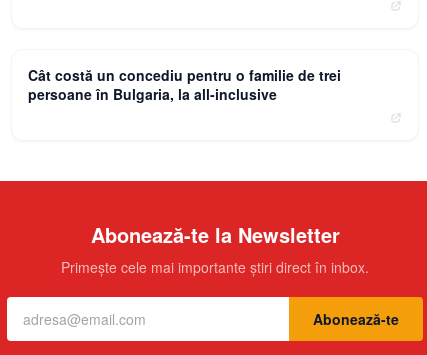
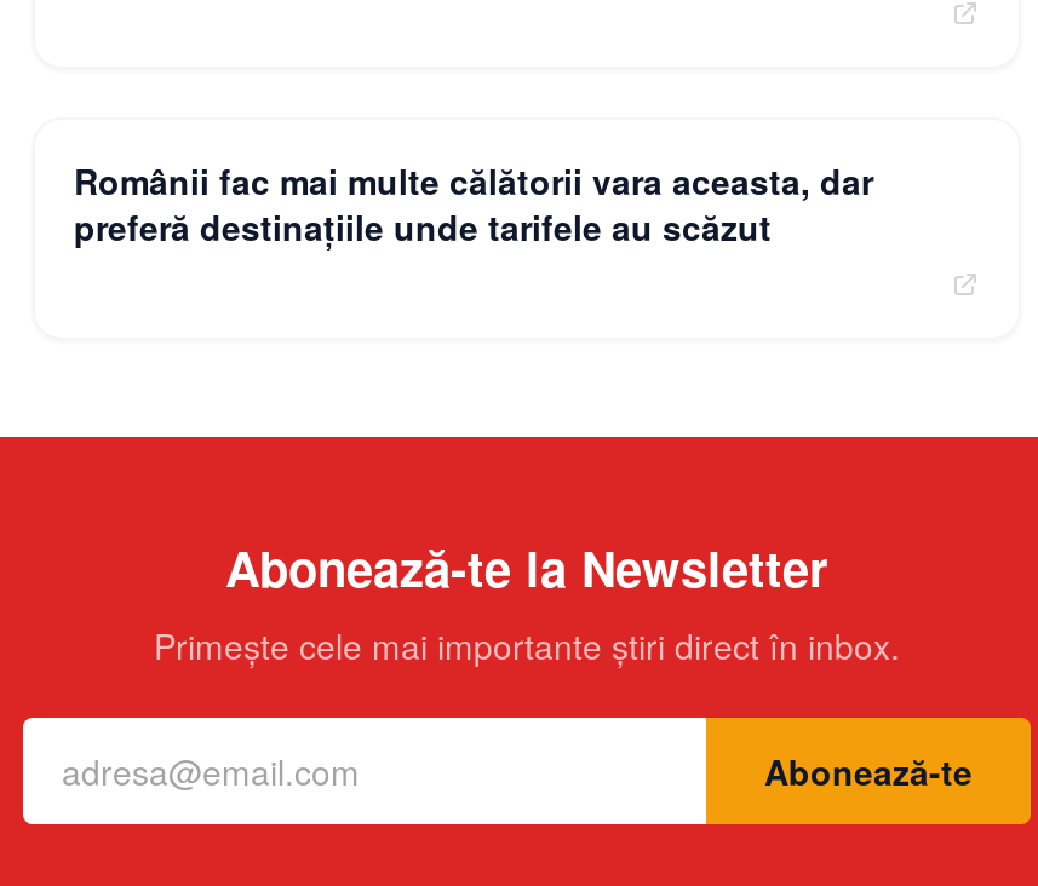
[28,65,341,104] Cât costă un concediu pentru o familie de trei | persoane în Bulgaria, la all-inclusive -> [74,155,873,250] Românii fac mai multe călătorii vara aceasta, dar | preferă destinațiile unde tarifele au scăzut

